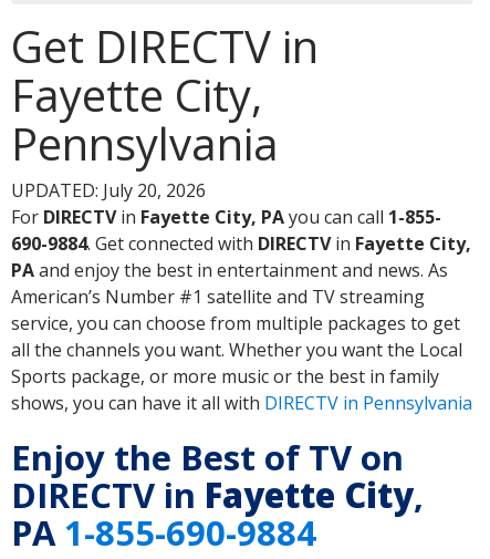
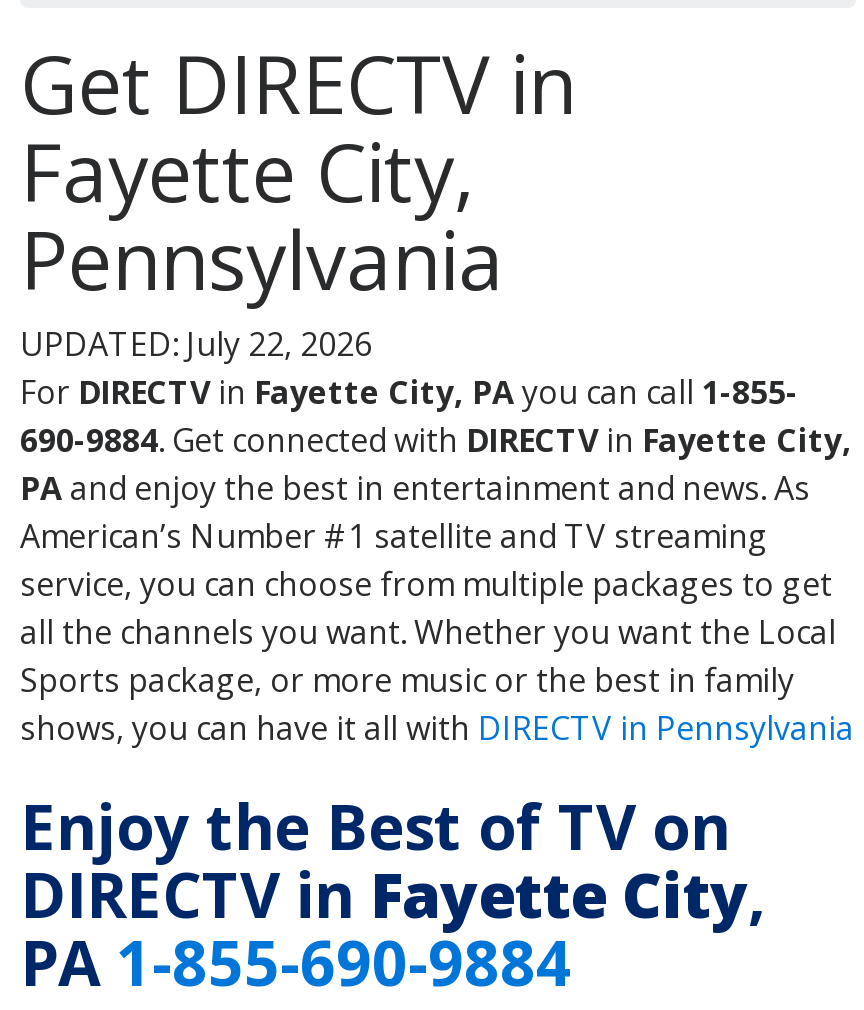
[11,178,206,203] UPDATED: July 20, 2026 -> [20,322,372,366] UPDATED: July 22, 2026

